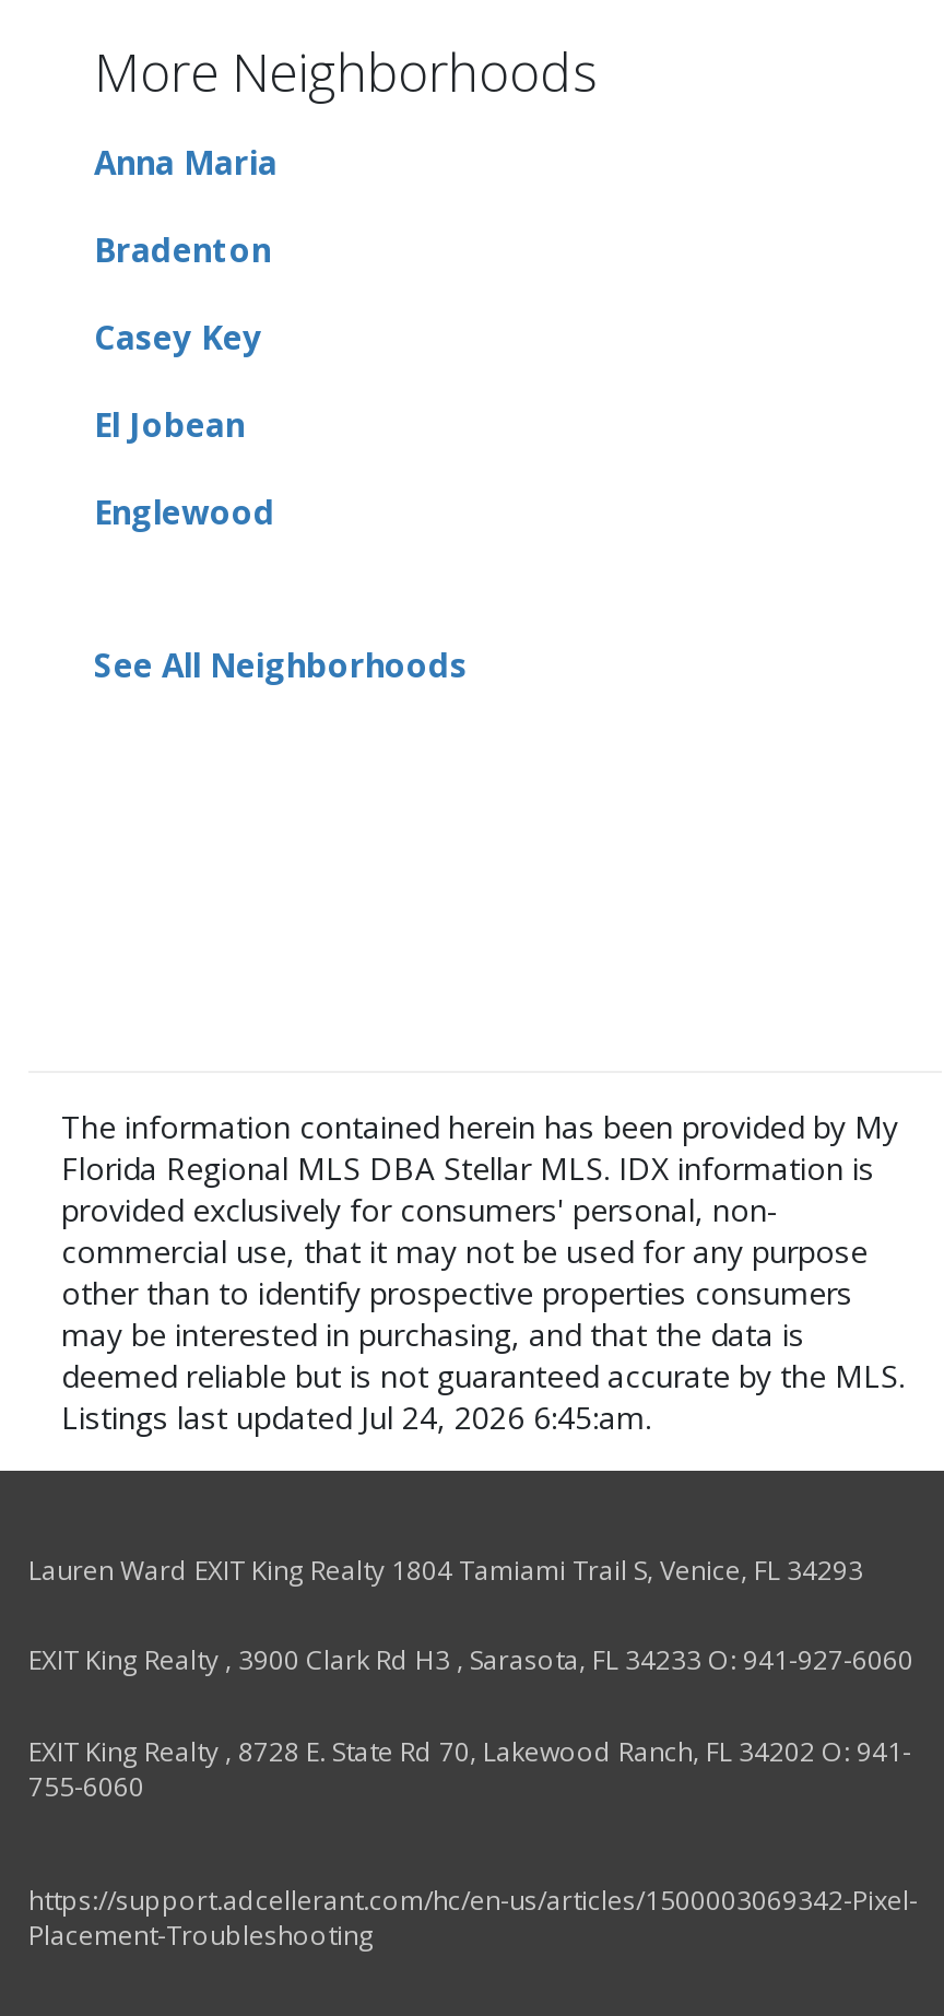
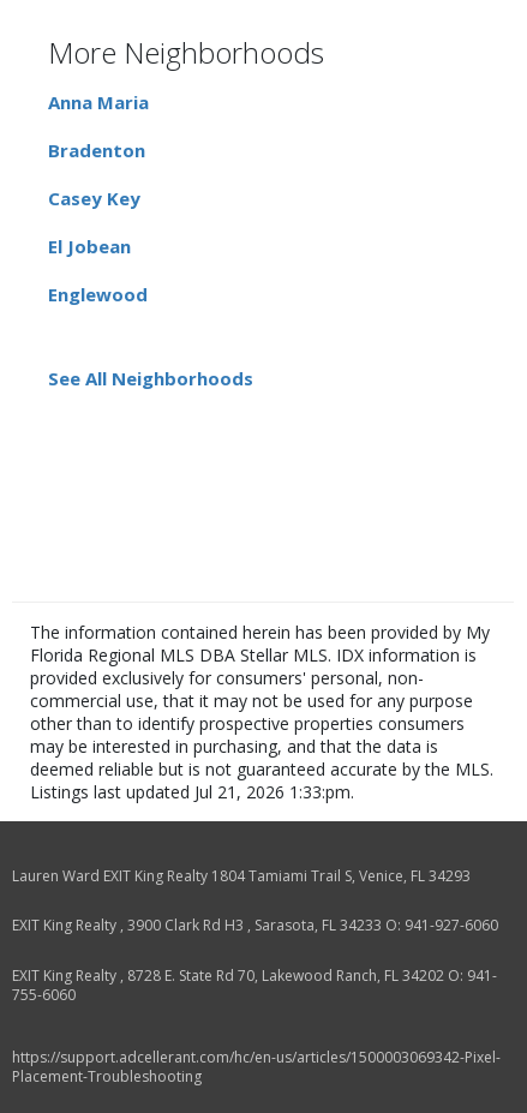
[61,1396,651,1438] Listings last updated Jul 24, 2026 6:45:am. -> [30,780,354,803] Listings last updated Jul 21, 2026 1:33:pm.

